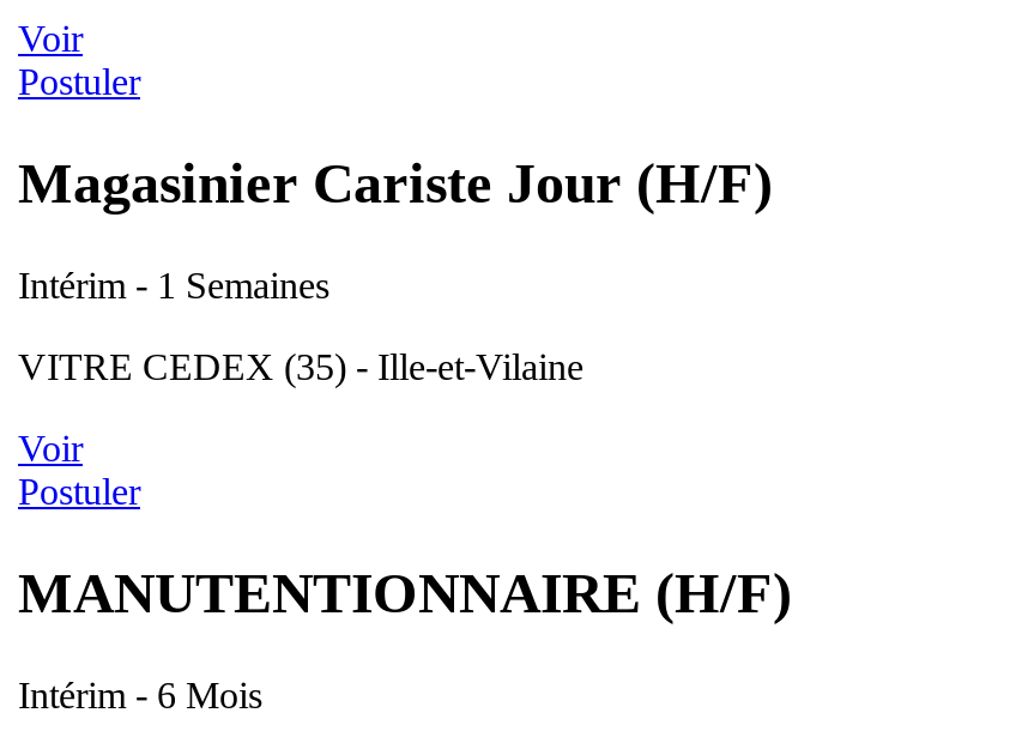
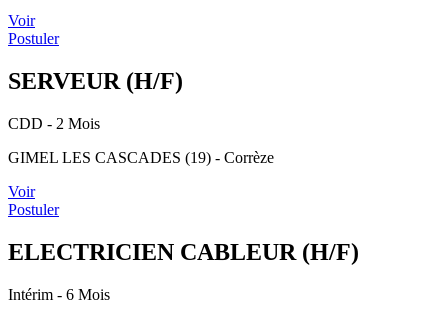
[18,152,773,215] Magasinier Cariste Jour (H/F) -> [8,68,183,94] SERVEUR (H/F)
[18,265,329,306] Intérim - 1 Semaines -> [8,115,100,132] CDD - 2 Mois
[18,346,583,387] VITRE CEDEX (35) - Ille-et-Vilaine -> [8,149,274,166] GIMEL LES CASCADES (19) - Corrèze
[18,562,792,624] MANUTENTIONNAIRE (H/F) -> [8,239,359,265] ELECTRICIEN CABLEUR (H/F)

